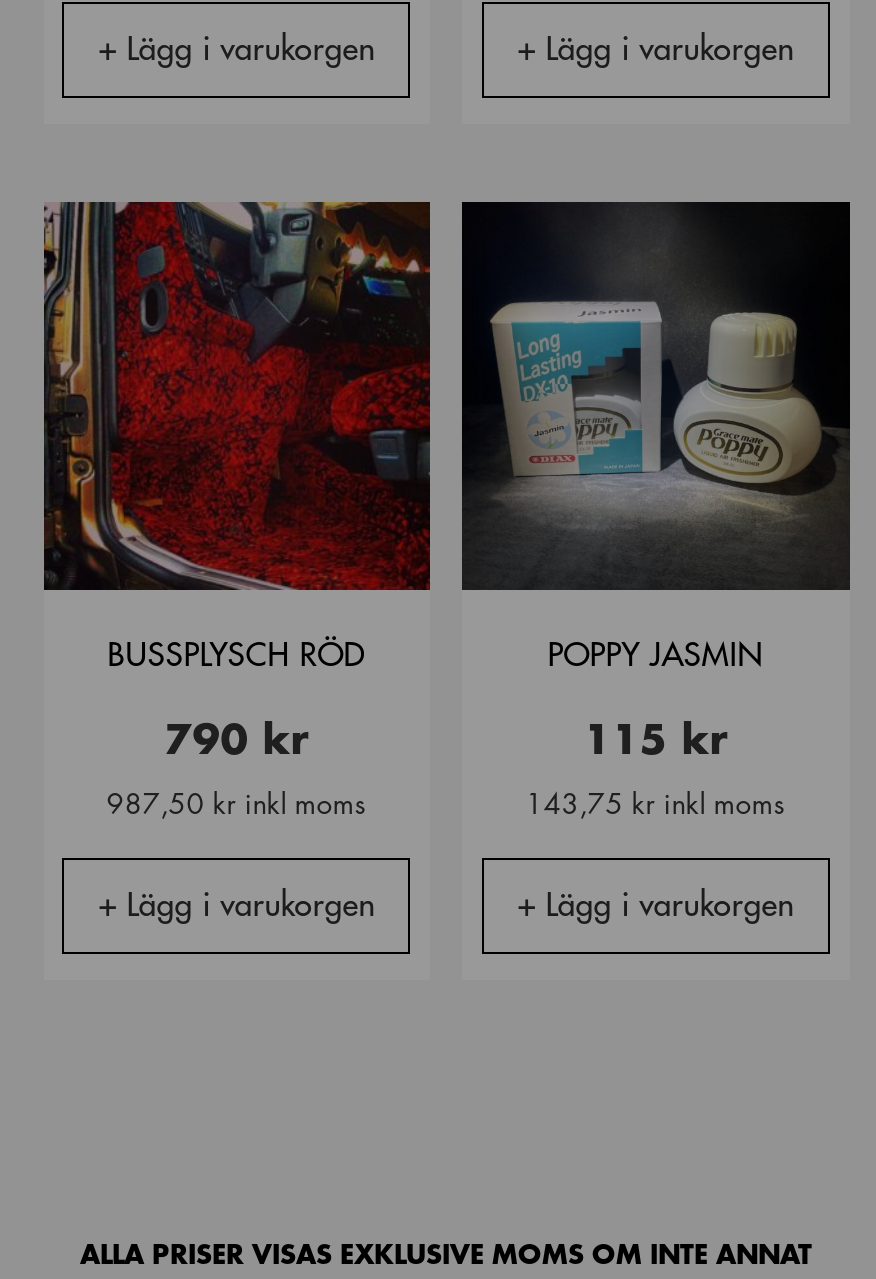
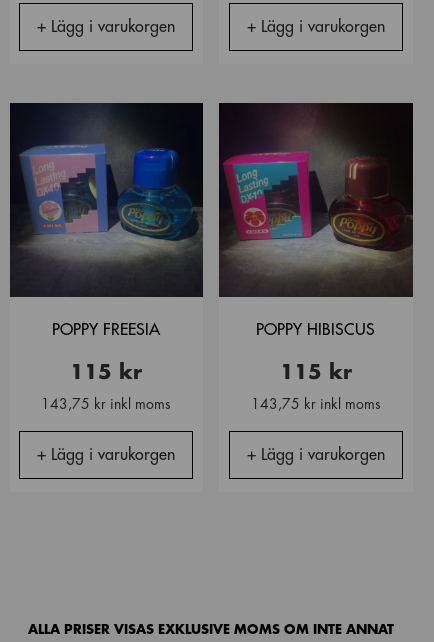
[42,200,432,671] [image] | BUSSPLYSCH RÖD -> [9,102,204,338] [image] | POPPY FREESIA
[464,224,846,548] [image] -> [220,110,413,277] [image]
[548,639,764,671] POPPY JASMIN -> [256,322,375,338] POPPY HIBISCUS
[164,721,308,763] 790 kr -> [70,362,142,383] 115 kr
[106,791,366,819] 987,50 kr inkl moms -> [41,397,171,411] 143,75 kr inkl moms

